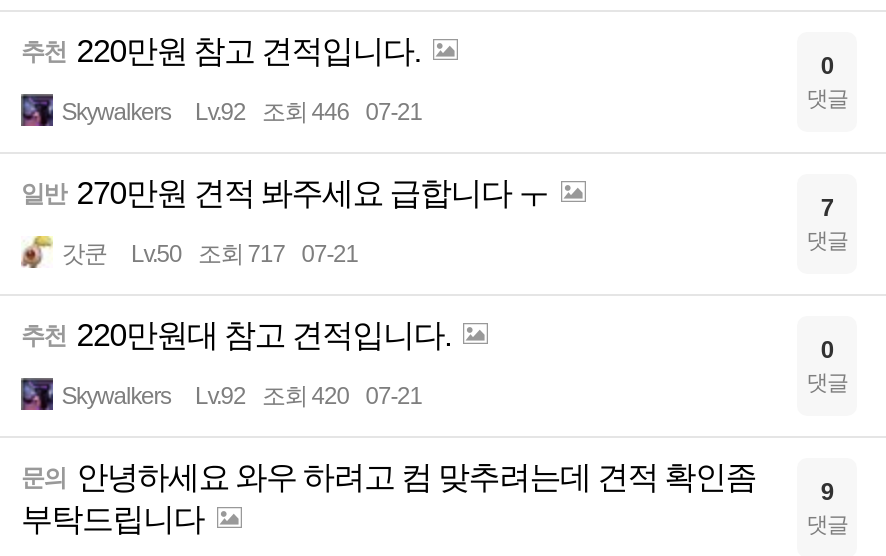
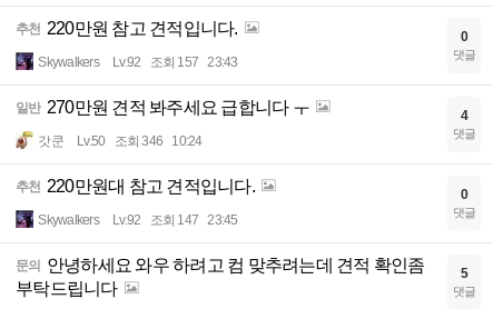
[61,97,422,125] Skywalkers Lv.92 조회 446 07-21 -> [38,54,238,69] Skywalkers Lv.92 조회 157 23:43
[821,193,833,221] 7 -> [461,107,468,123] 4
[131,239,358,267] Lv.50 조회 717 07-21 -> [77,133,202,148] Lv.50 조회 346 10:24
[61,381,422,409] Skywalkers Lv.92 조회 420 07-21 -> [38,212,238,227] Skywalkers Lv.92 조회 147 23:45
[821,477,833,505] 9 -> [461,265,468,281] 5

